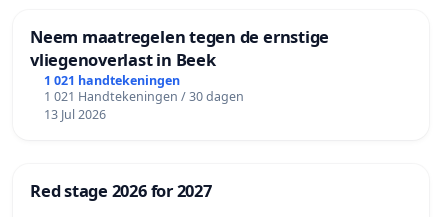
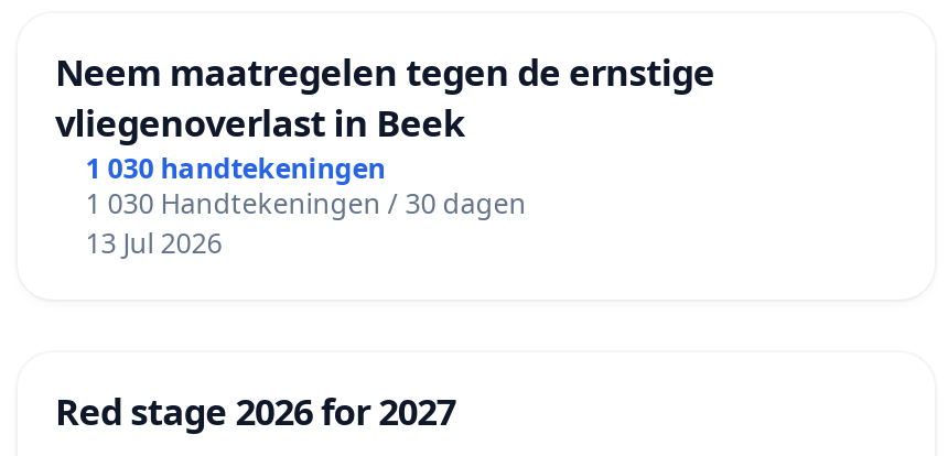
[44,72,180,89] 1 021 handtekeningen -> [86,150,385,187] 1 030 handtekeningen
[44,88,244,105] 1 021 Handtekeningen / 30 dagen -> [86,185,526,222] 1 030 Handtekeningen / 30 dagen

